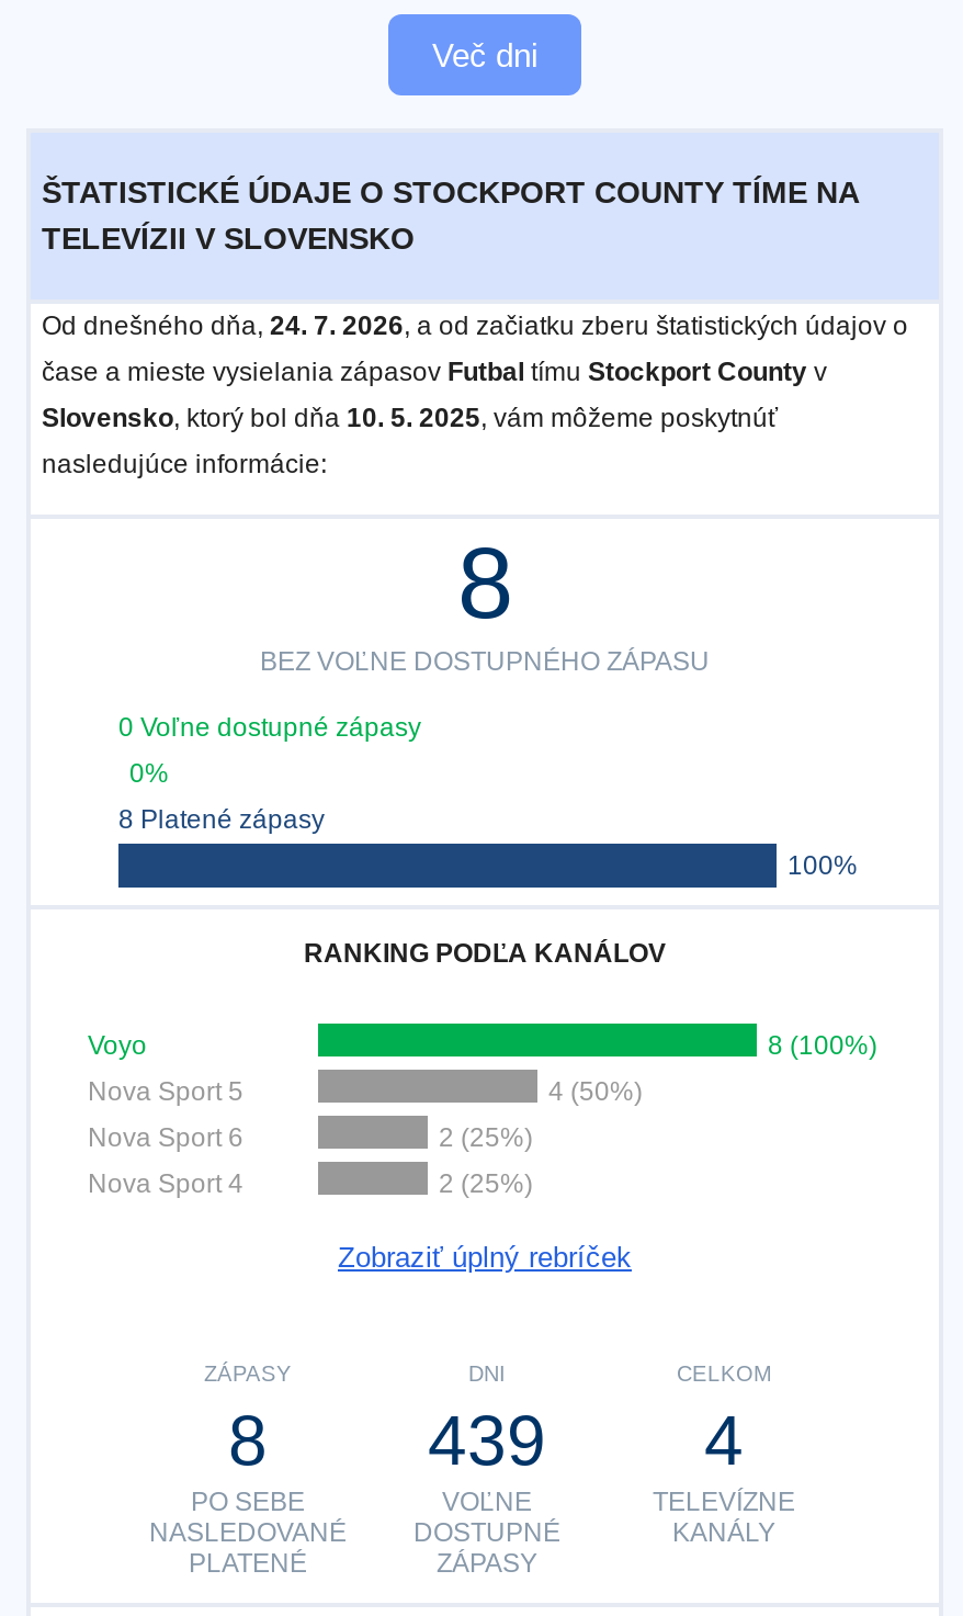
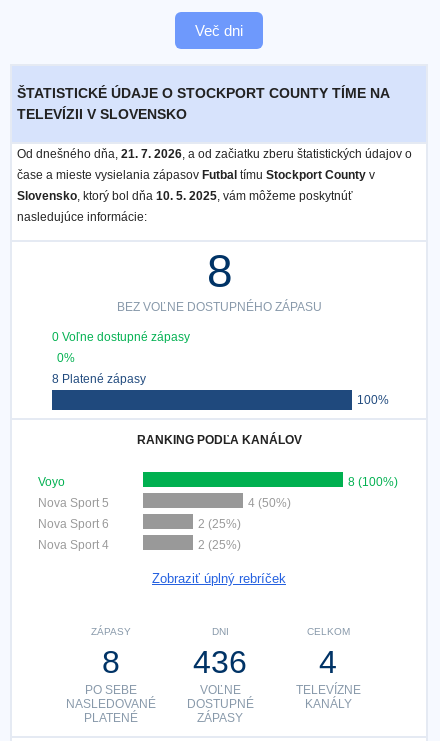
[42,310,908,341] Od dnešného dňa, 24. 7. 2026, a od začiatku zberu štatistických údajov o -> [17,147,412,161] Od dnešného dňa, 21. 7. 2026, a od začiatku zberu štatistických údajov o
[428,1401,744,1480] 439 4 -> [193,644,337,680] 436 4

